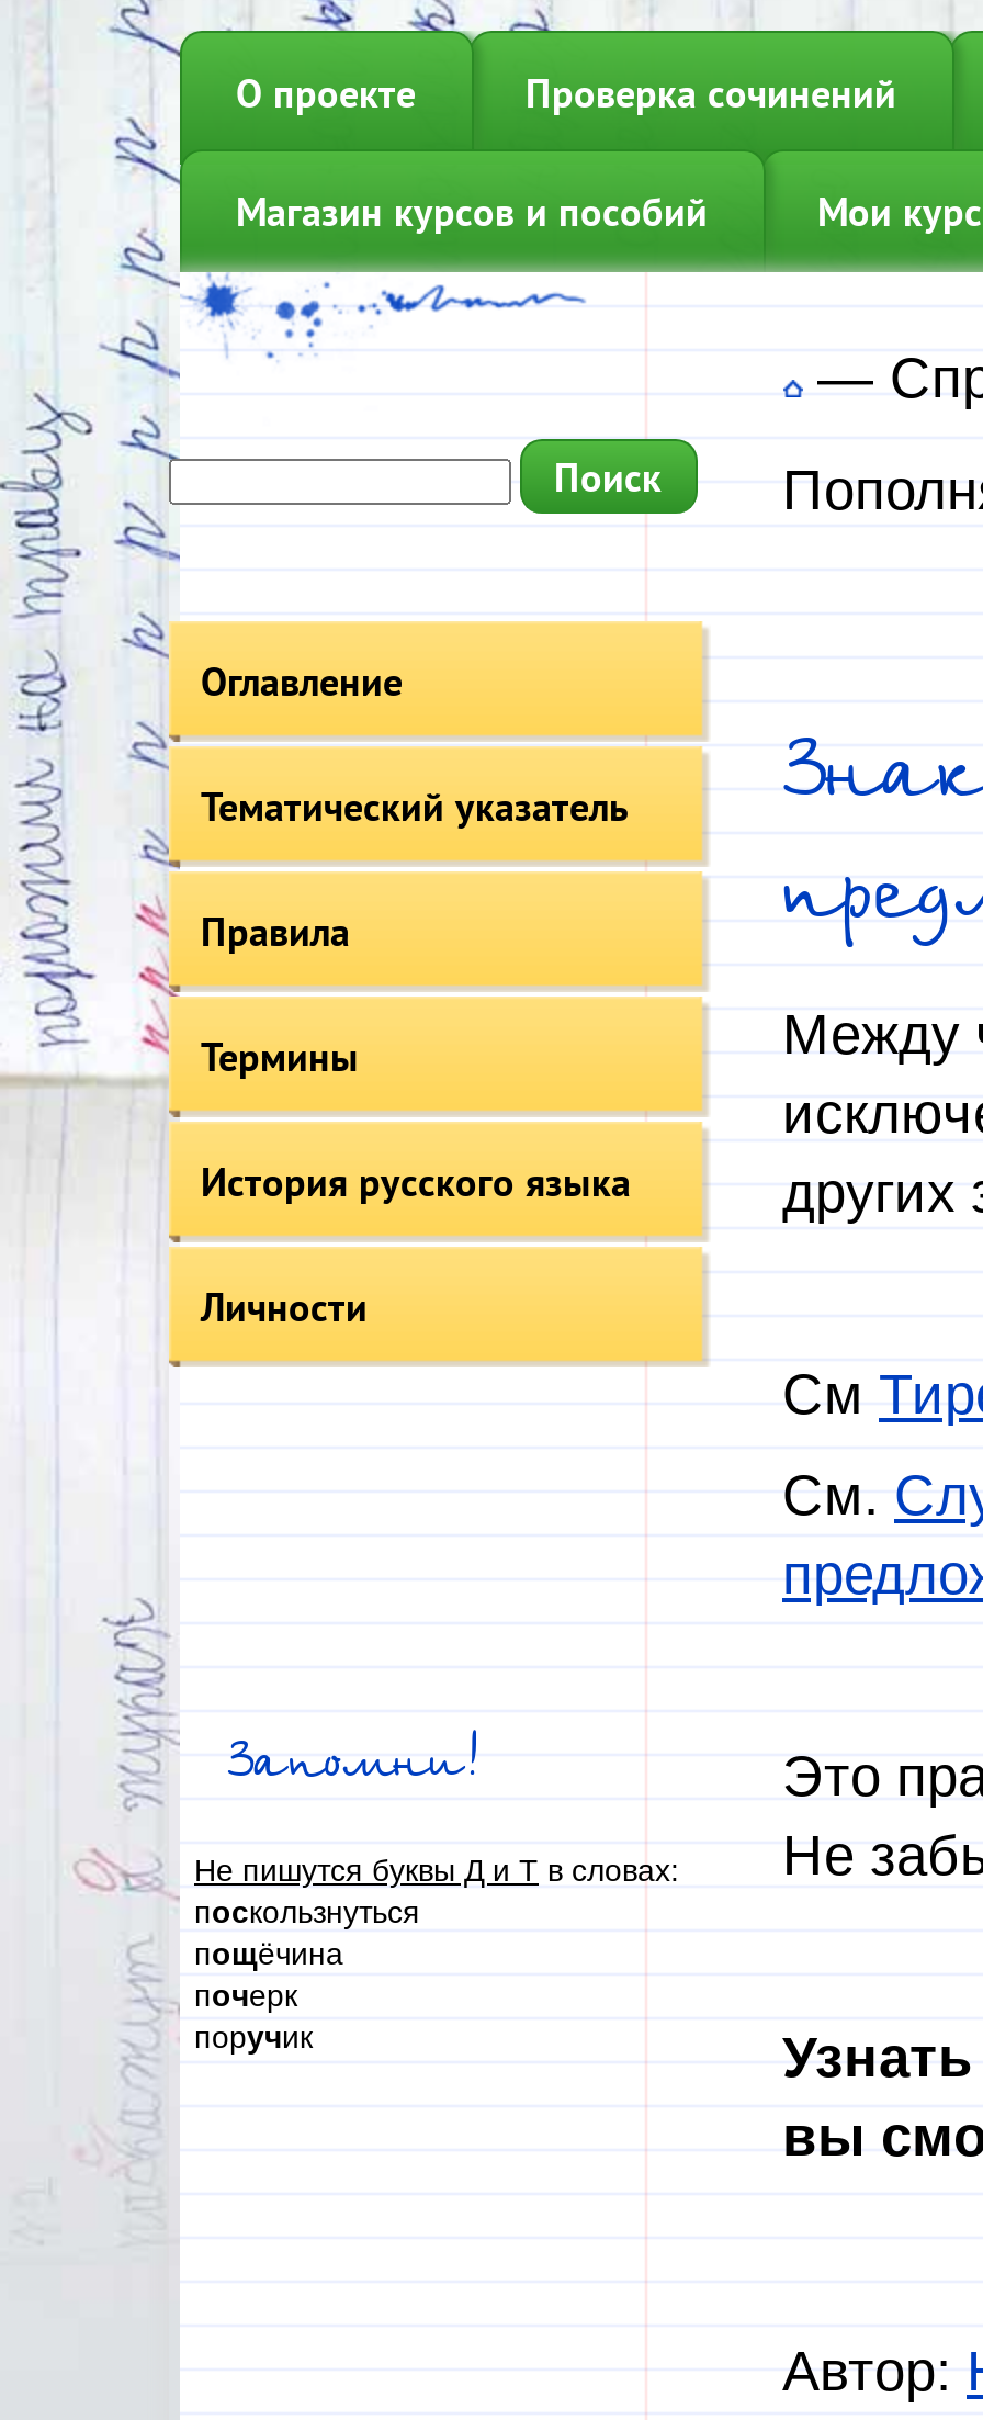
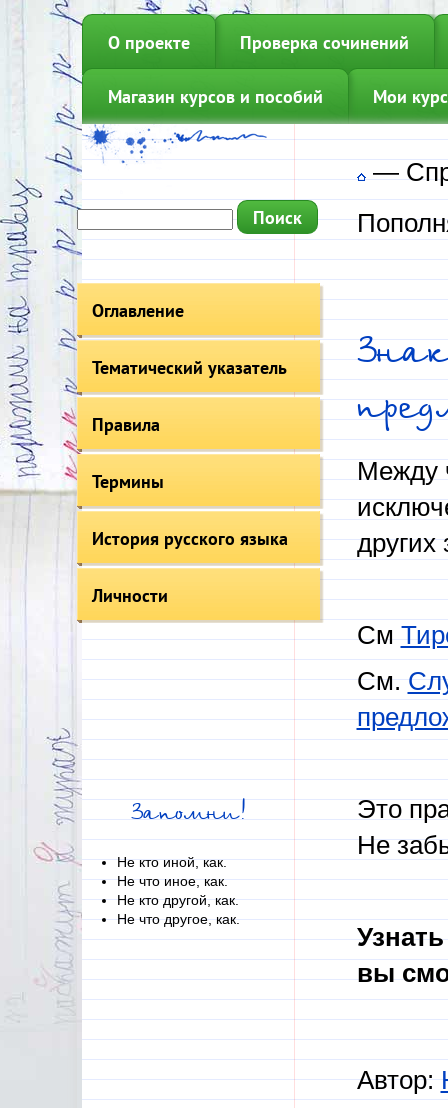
[168,1853,679,2055] Не пишутся буквы Д и Т в словах: | поскользнуться | пощёчина | почерк | поручик -> [116,854,239,927] Не кто иной, как. | Не что иное, как. | Не кто другой, как. | Не что другое, как.

